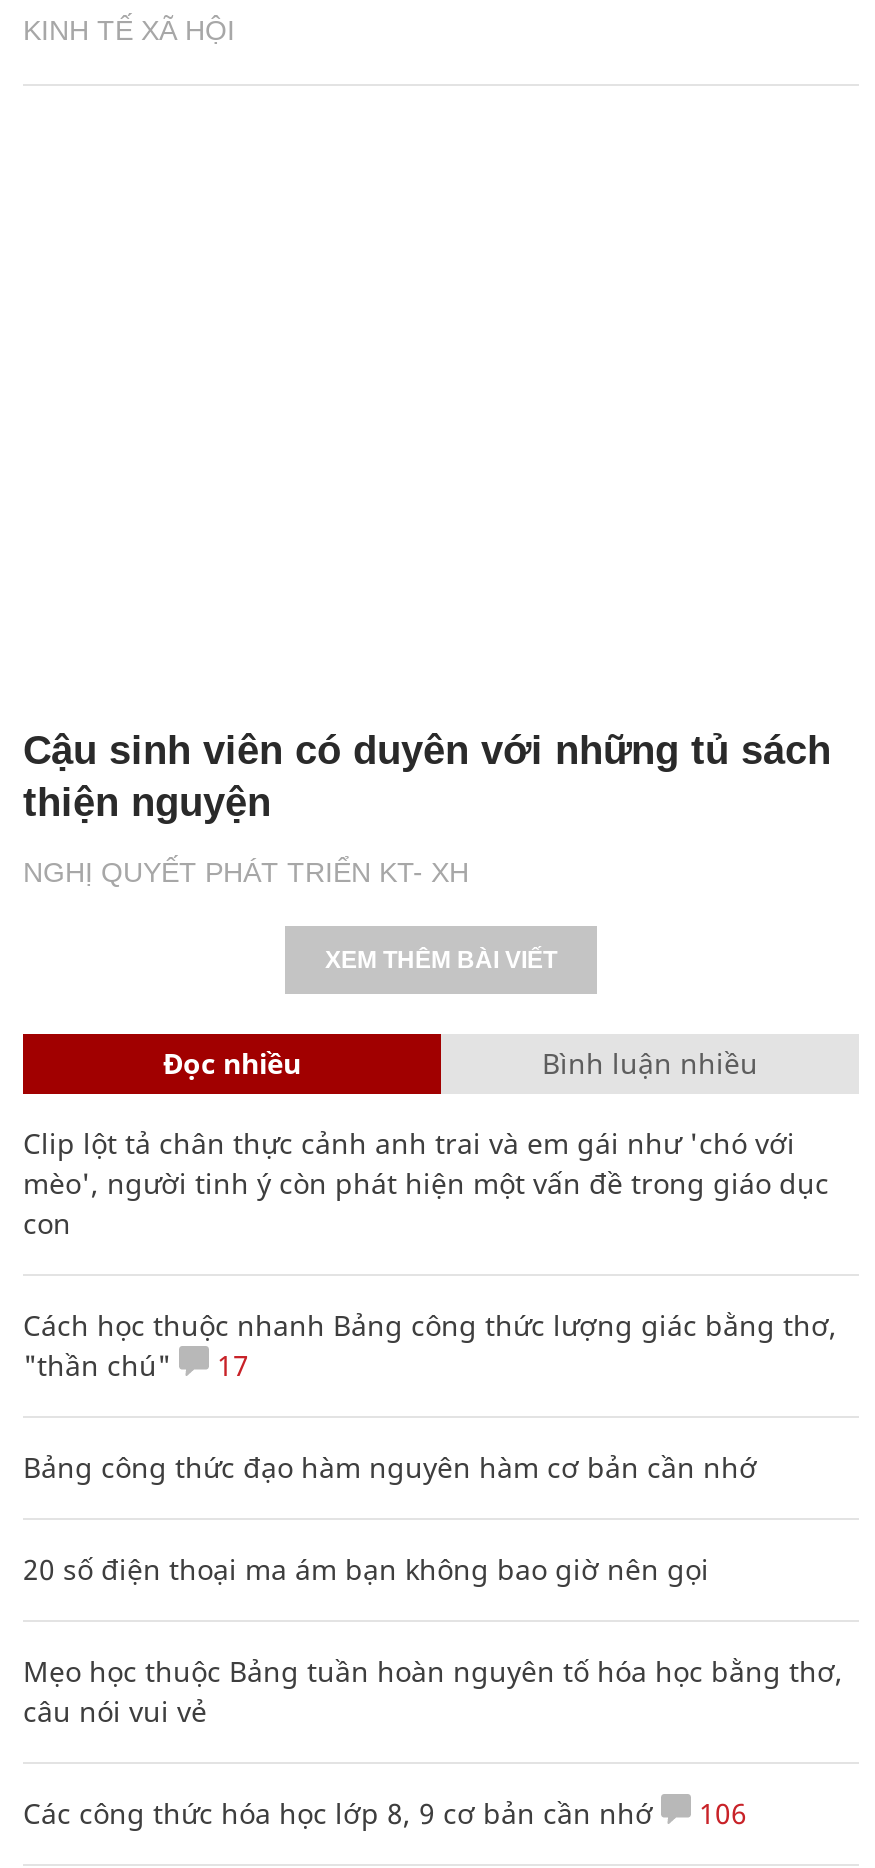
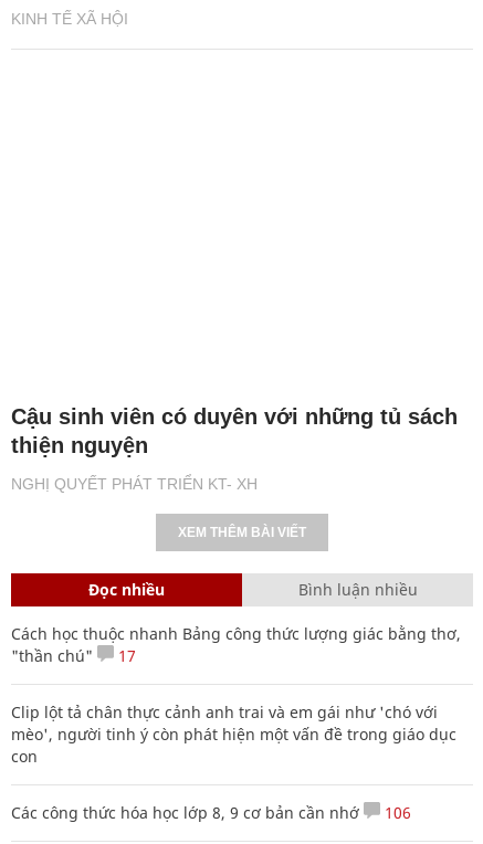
moved [23,1123,829,1241] -> [11,701,456,766]: Clip lột tả chân thực cảnh anh trai và em gái như 'chó với | mèo', người tinh ý còn phát hiện một vấn đề trong giáo dục | con
[23,1447,843,1729] Bảng công thức đạo hàm nguyên hàm cơ bản cần nhớ | 20 số điện thoại ma ám bạn không bao giờ nên gọi | Mẹo học thuộc Bảng tuần hoàn nguyên tố hóa học bằng thơ, | câu nói vui vẻ -> none

